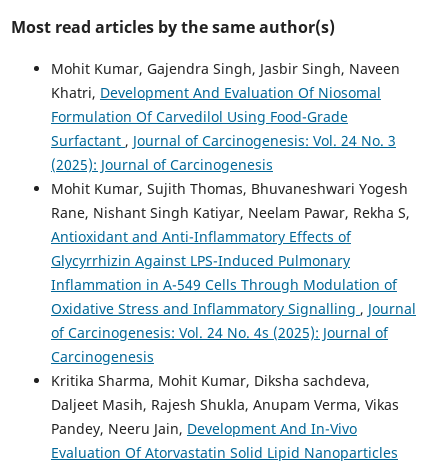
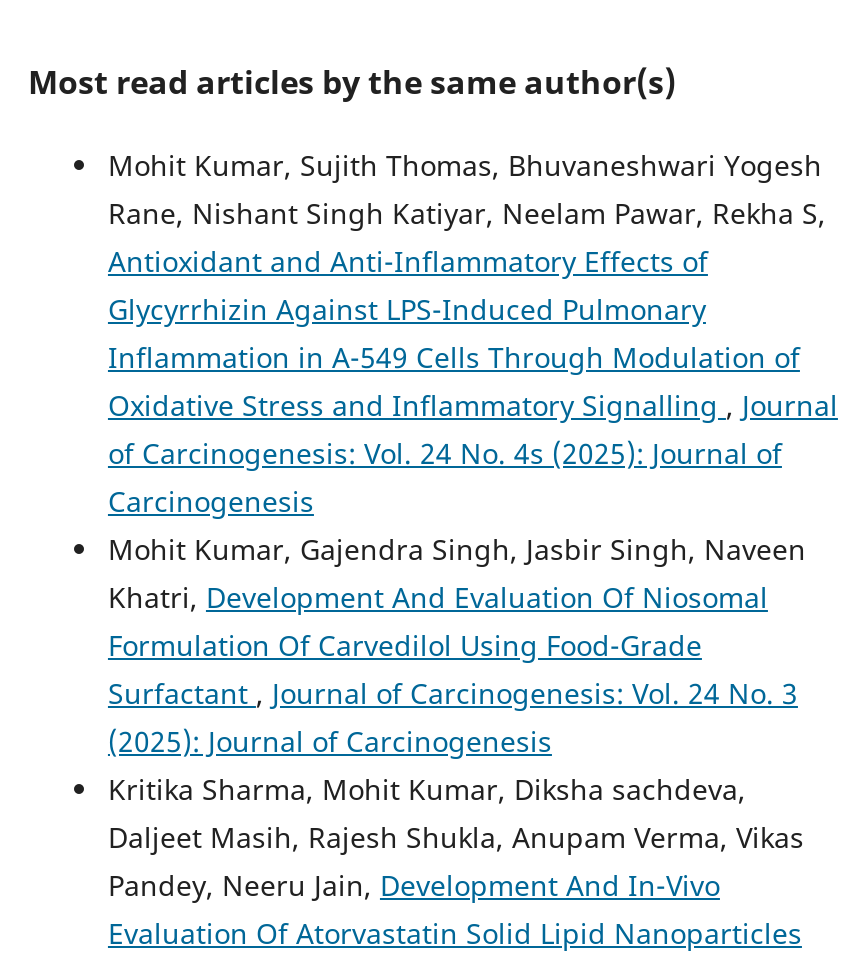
moved [51,59,400,174] -> [108,529,806,759]: Mohit Kumar, Gajendra Singh, Jasbir Singh, Naveen | Khatri, Development And Evaluation Of Niosomal | Formulation Of Carvedilol Using Food-Grade | Surfactant, Journal of Carcinogenesis: Vol. 24 No. 3 | (2025): Journal of Carcinogenesis
moved [51,179,416,366] -> [108,145,838,519]: Mohit Kumar, Sujith Thomas, Bhuvaneshwari Yogesh | Rane, Nishant Singh Katiyar, Neelam Pawar, Rekha S, | Antioxidant and Anti-Inflammatory Effects of | Glycyrrhizin Against LPS-Induced Pulmonary | Inflammation in A-549 Cells Through Modulation of | Oxidative Stress and Inflammatory Signalling, Journal | of Carcinogenesis: Vol. 24 No. 4s (2025): Journal of | Carcinogenesis

